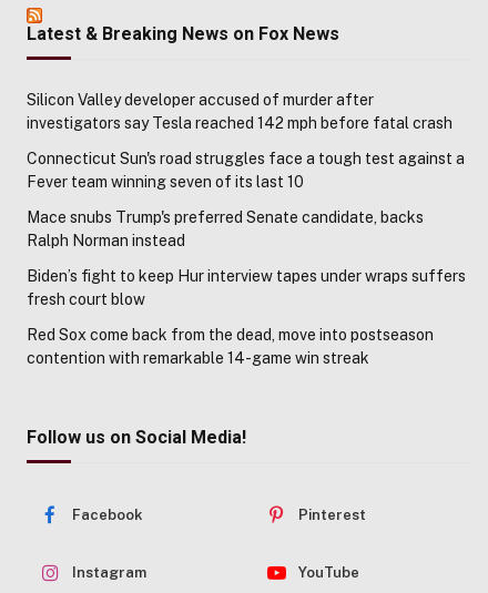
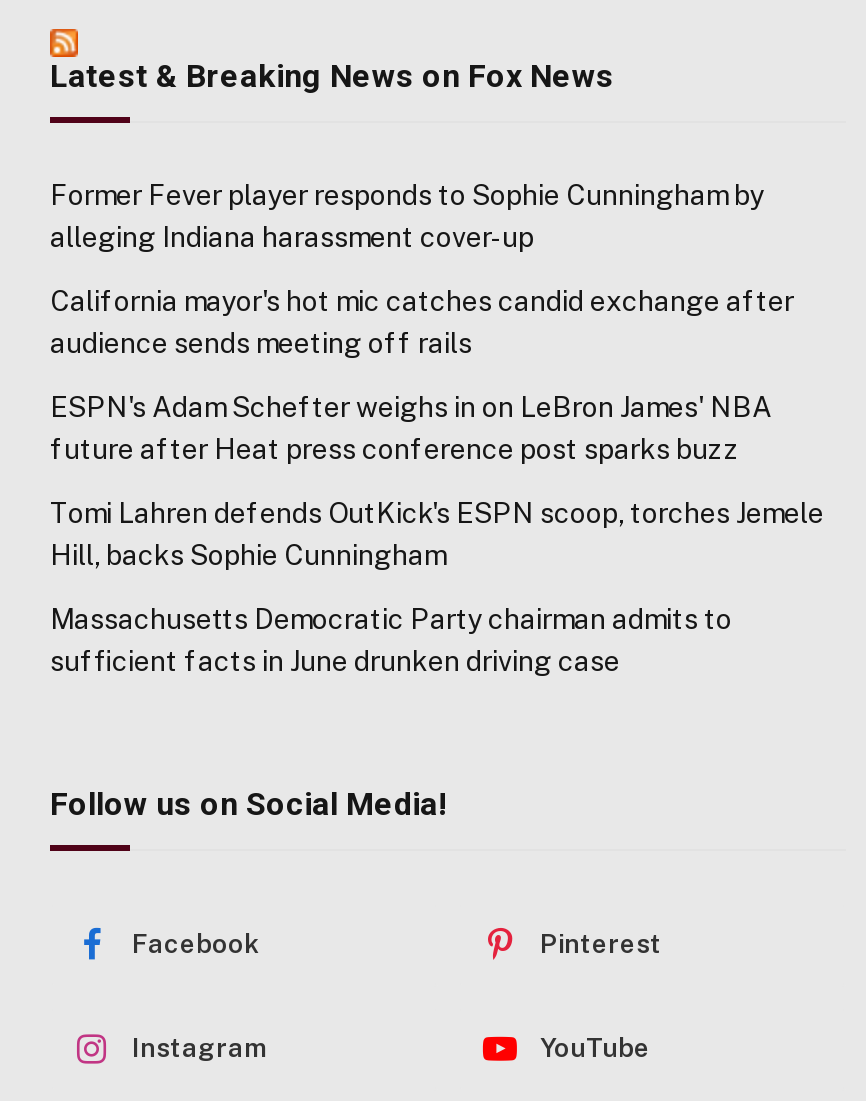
[27,91,453,132] Silicon Valley developer accused of murder after | investigators say Tesla reached 142 mph before fatal crash -> [50,179,764,253] Former Fever player responds to Sophie Cunningham by | alleging Indiana harassment cover-up
[27,150,465,191] Connecticut Sun's road struggles face a tough test against a | Fever team winning seven of its last 10 -> [50,285,794,359] California mayor's hot mic catches candid exchange after | audience sends meeting off rails
[27,208,424,250] Mace snubs Trump's preferred Senate candidate, backs | Ralph Norman instead -> [50,391,772,465] ESPN's Adam Schefter weighs in on LeBron James' NBA | future after Heat press conference post sparks buzz
[27,267,466,308] Biden’s fight to keep Hur interview tapes under wraps suffers | fresh court blow -> [50,497,824,571] Tomi Lahren defends OutKick's ESPN scoop, torches Jemele | Hill, backs Sophie Cunningham
[27,326,434,367] Red Sox come back from the dead, move into postseason | contention with remarkable 14-game win streak -> [50,603,732,677] Massachusetts Democratic Party chairman admits to | sufficient facts in June drunken driving case

